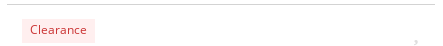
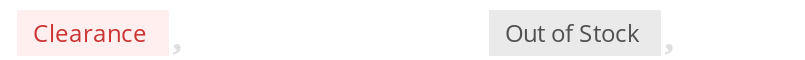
none -> [505,16,645,50] Out of Stock

